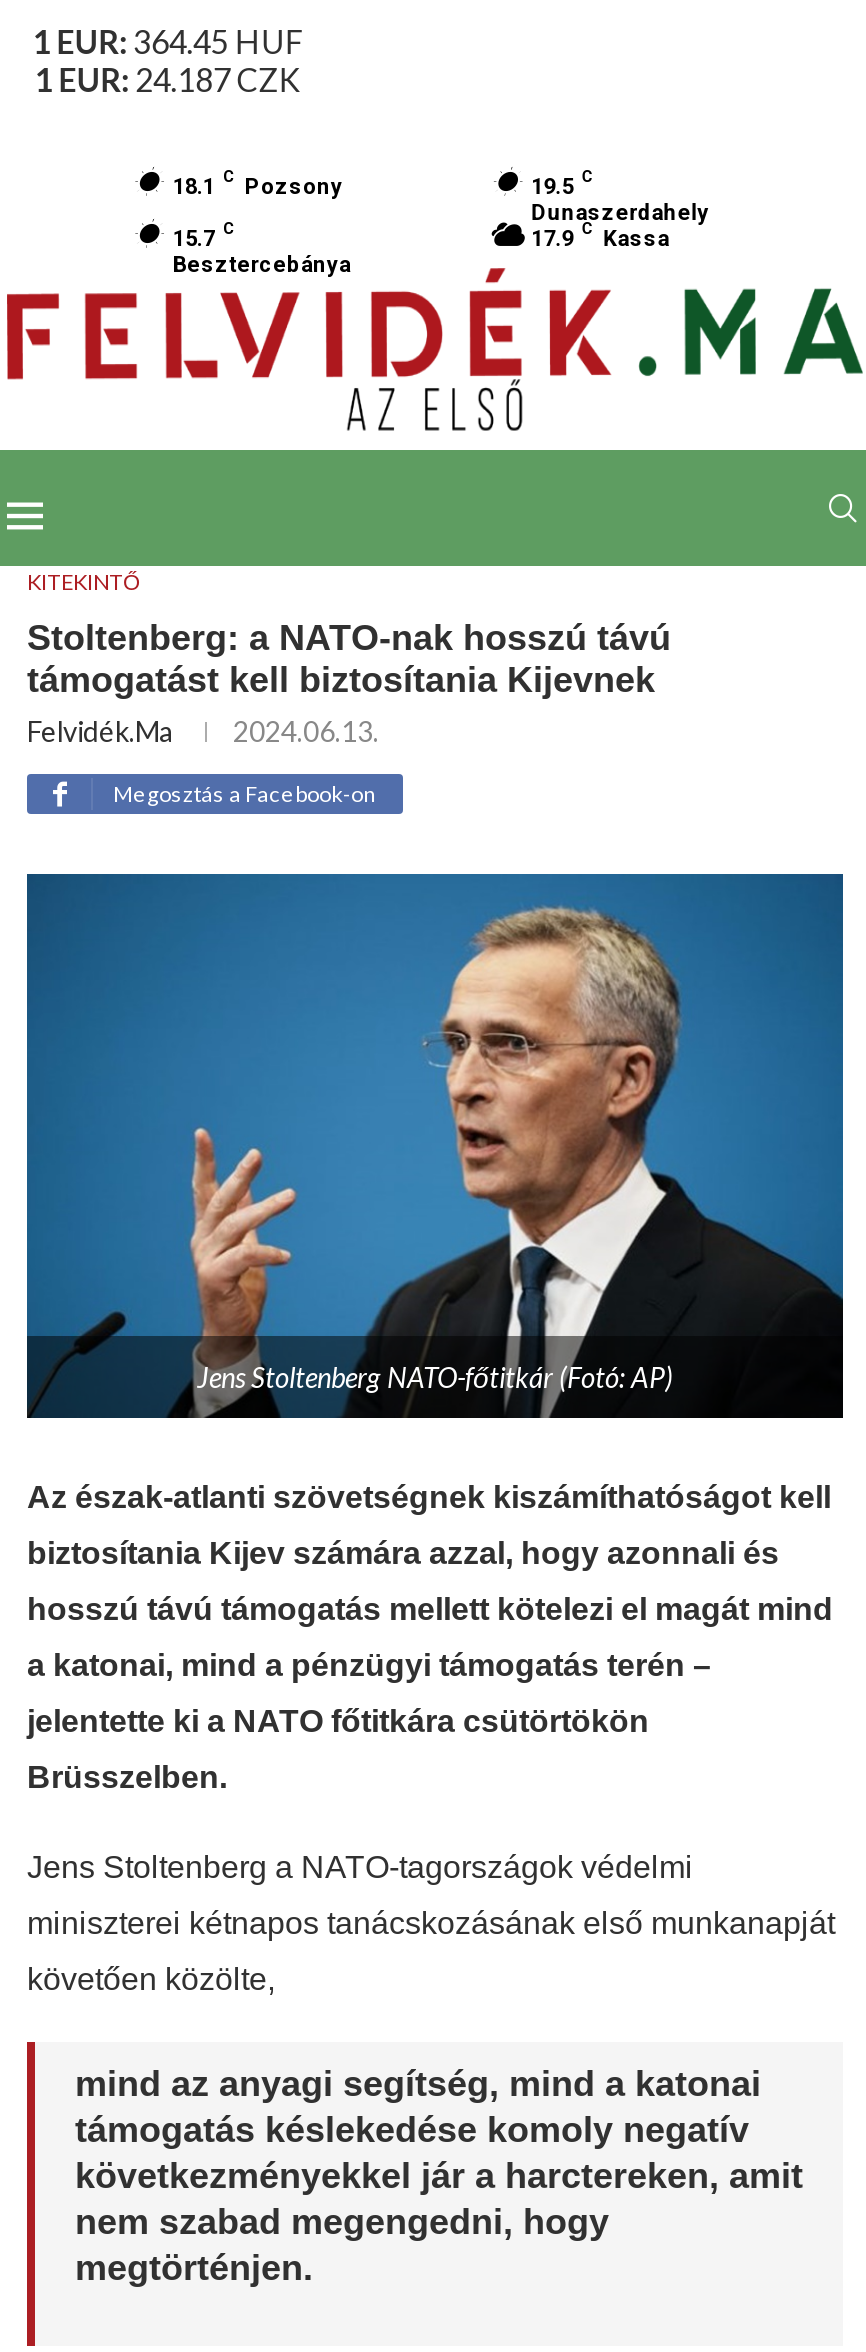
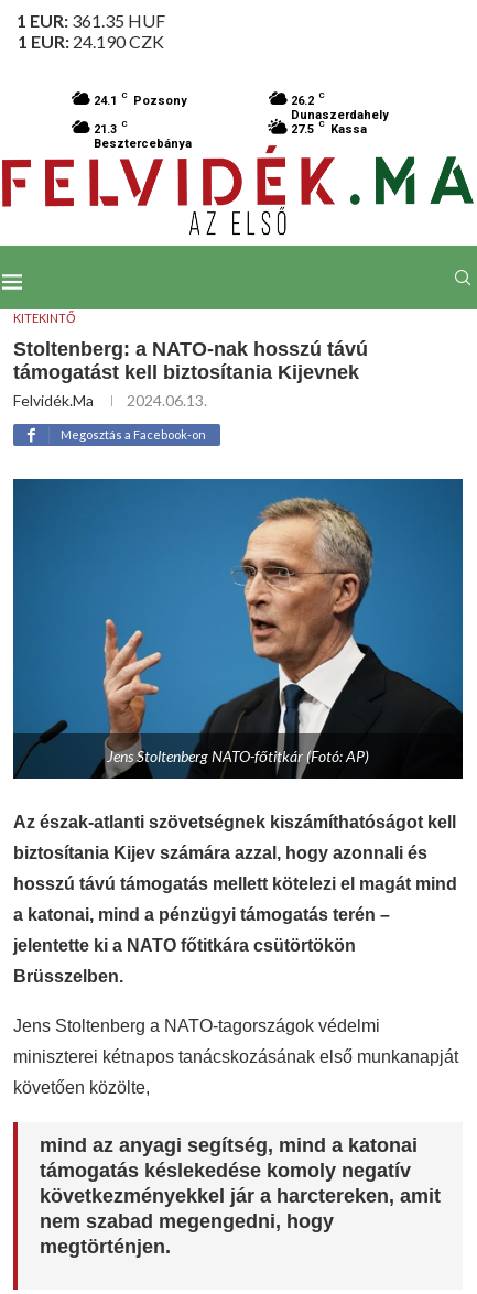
[33,22,303,60] 1 EUR: 364.45 HUF -> [16,10,165,31] 1 EUR: 361.35 HUF
[35,60,301,98] 1 EUR: 24.187 CZK -> [17,31,164,52] 1 EUR: 24.190 CZK
[173,168,343,200] 18.1 C Pozsony -> [94,90,187,108] 24.1 C Pozsony
[531,168,593,200] 19.5 C -> [291,90,325,108] 26.2 C
[173,220,235,252] 15.7 C -> [94,119,128,137] 21.3 C
[531,220,669,252] 17.9 C Kassa -> [291,119,367,137] 27.5 C Kassa

